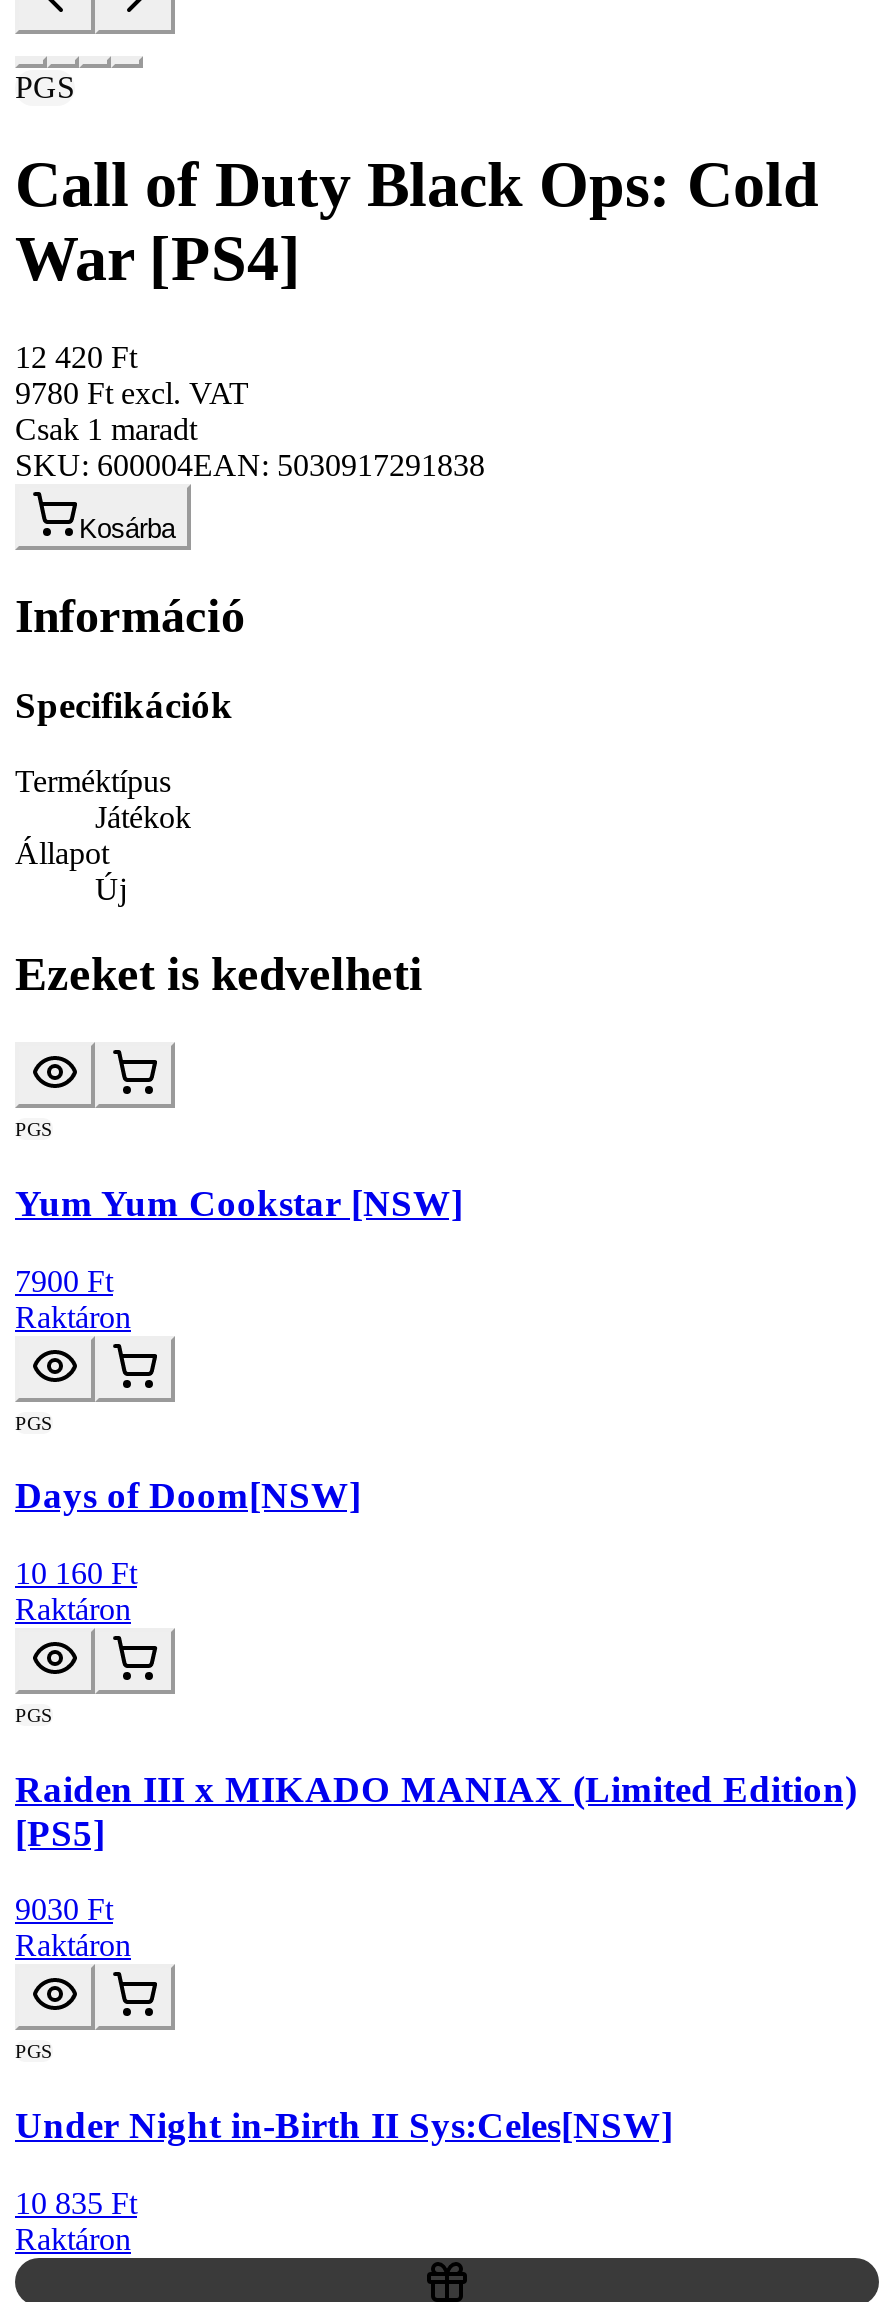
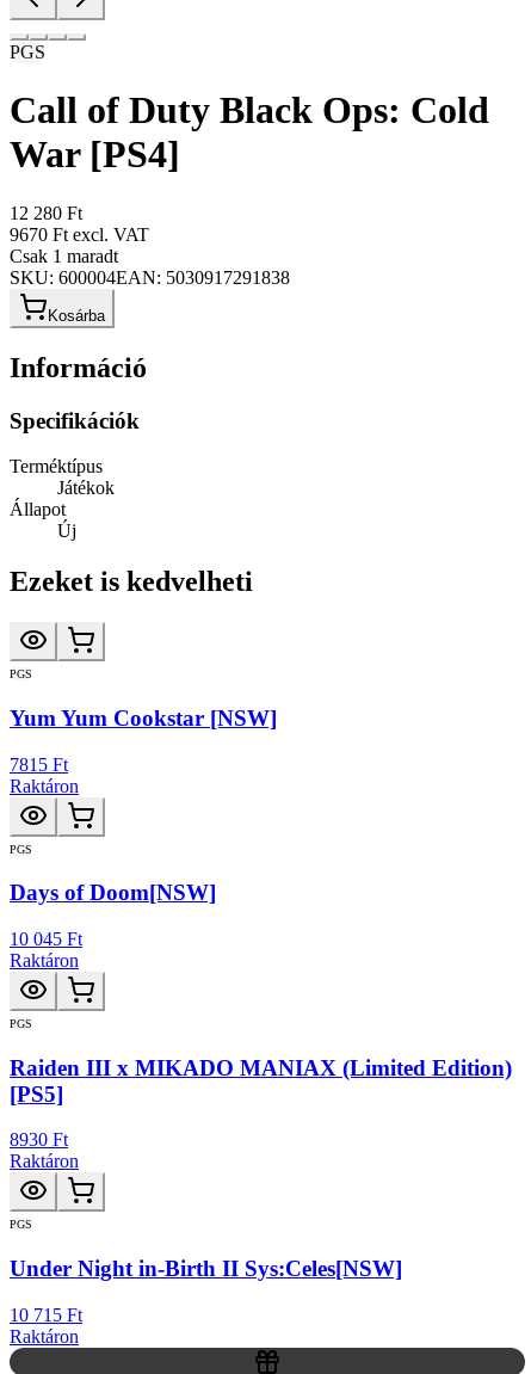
[15,340,137,374] 12 420 Ft -> [10,203,82,223] 12 280 Ft
[15,376,249,410] 9780 Ft excl. VAT -> [10,224,149,244] 9670 Ft excl. VAT
[15,1263,113,1297] 7900 Ft -> [10,754,68,774] 7815 Ft
[15,1556,137,1590] 10 160 Ft -> [10,929,82,949] 10 045 Ft
[15,1893,113,1927] 9030 Ft -> [10,1130,68,1150] 8930 Ft
[15,2186,137,2220] 10 835 Ft -> [10,1305,82,1325] 10 715 Ft

